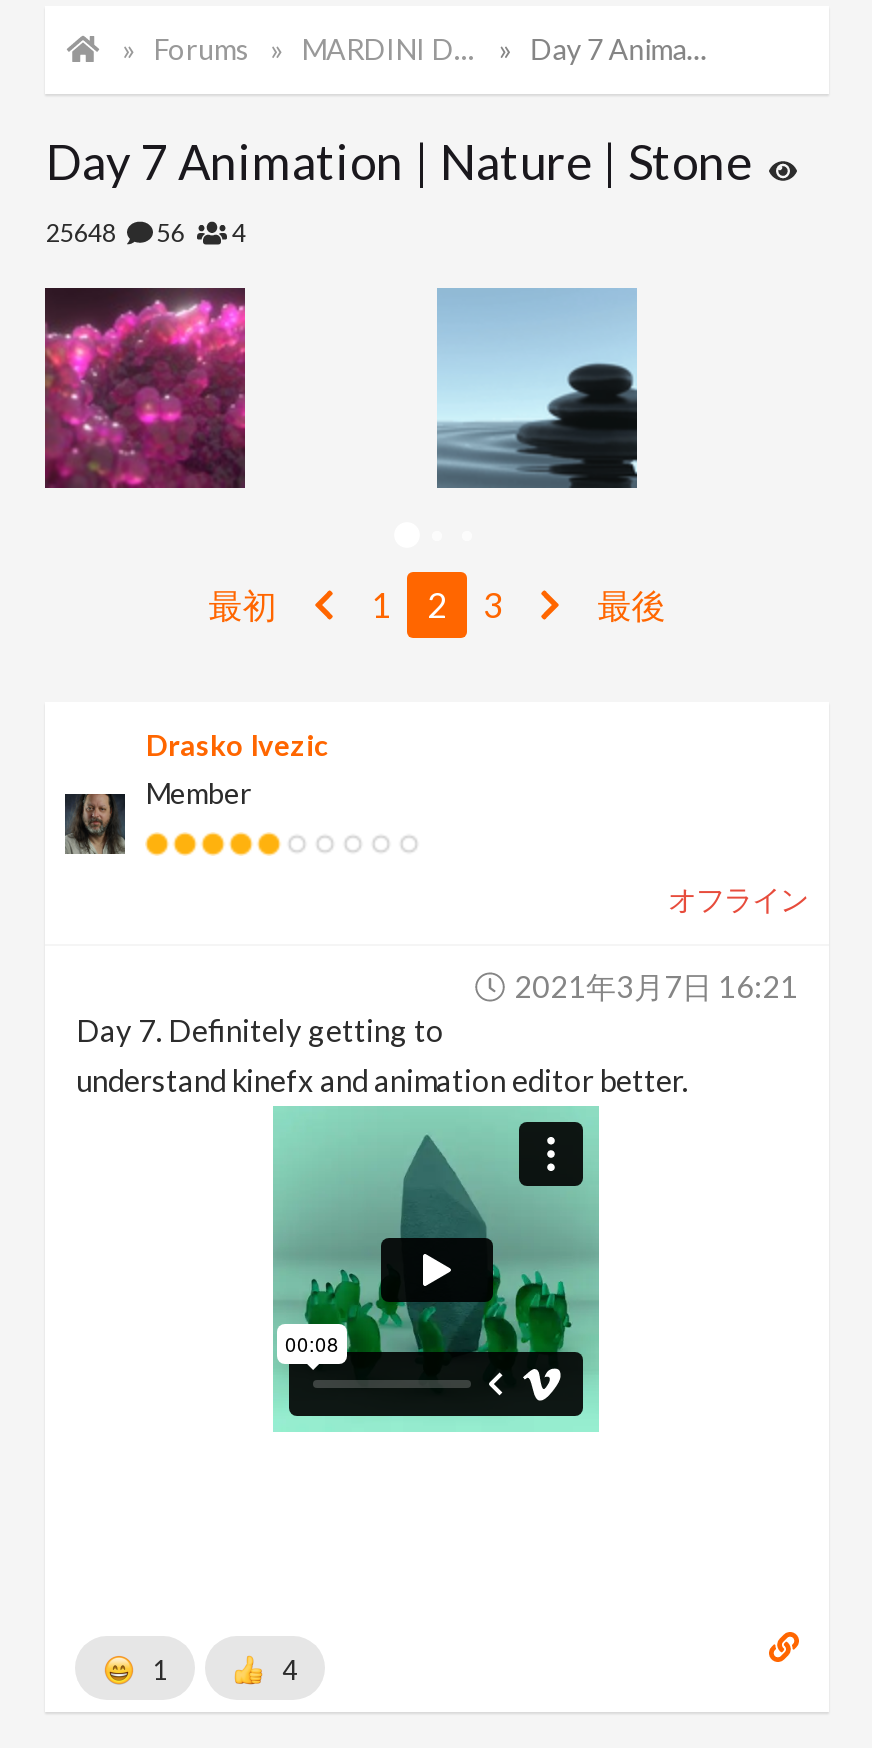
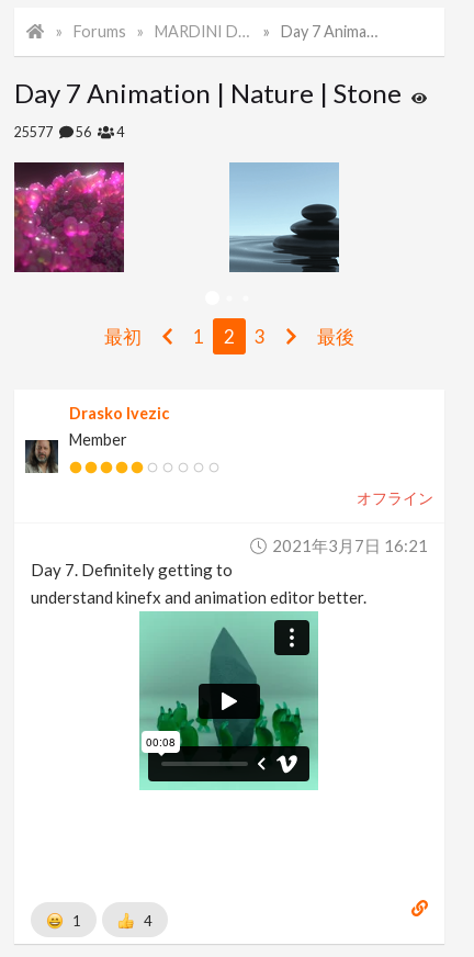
[46,218,246,248] 25648 56 4 -> [15,124,124,140] 25577 56 4

